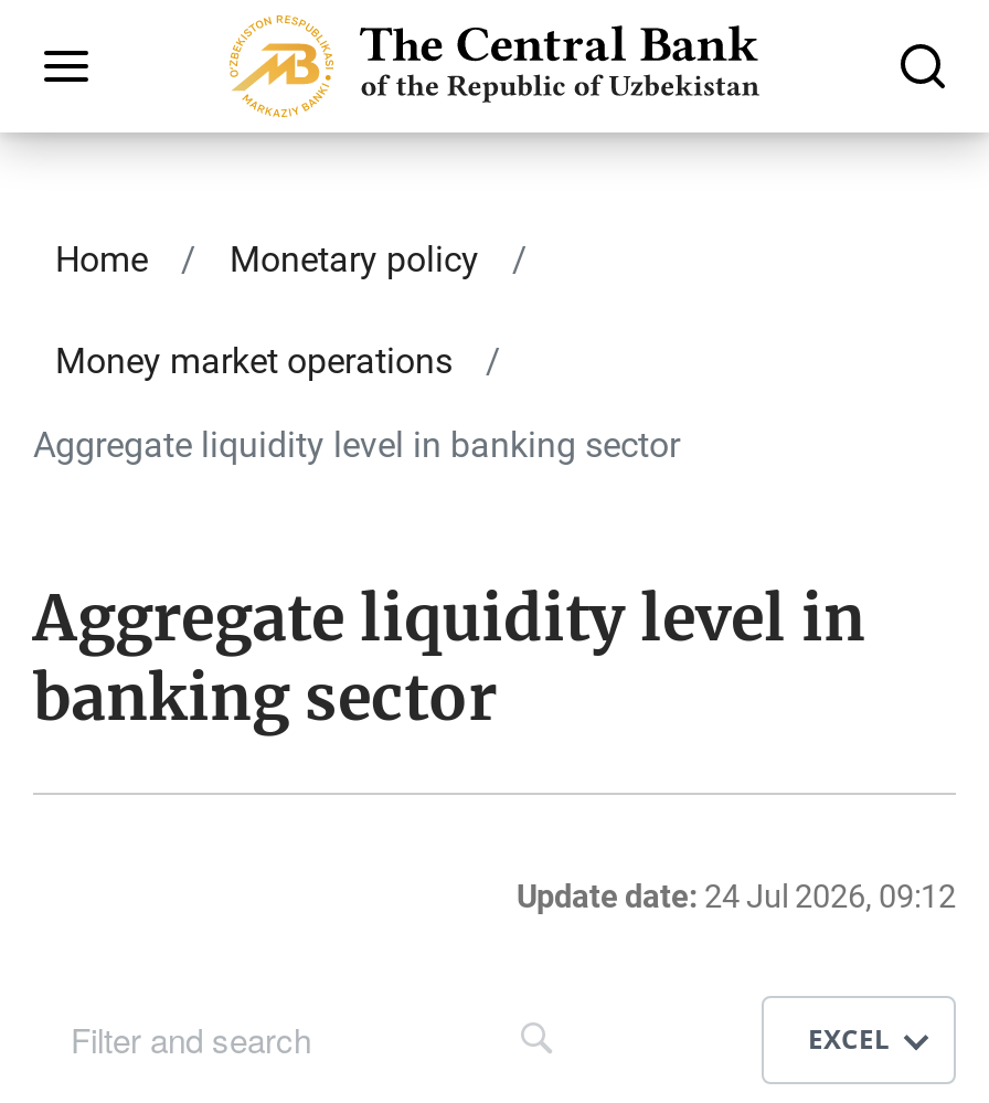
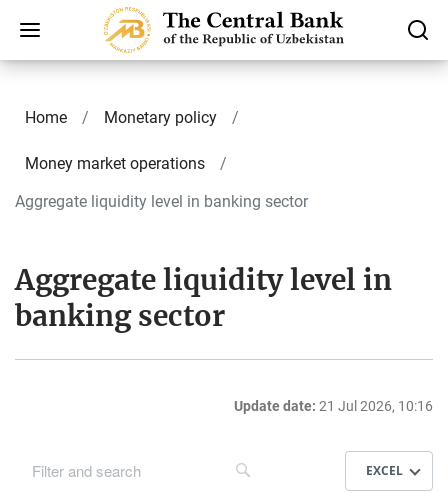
[517,879,956,916] Update date: 24 Jul 2026, 09:12 -> [234,398,433,415] Update date: 21 Jul 2026, 10:16

